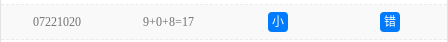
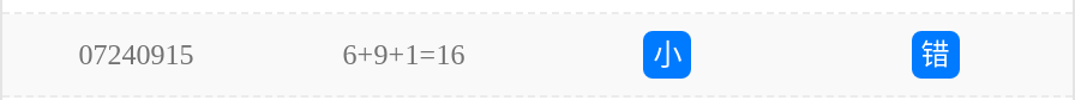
[33,15,81,29] 07221020 -> [79,38,194,71] 07240915
[143,15,194,29] 9+0+8=17 -> [343,38,465,71] 6+9+1=16

